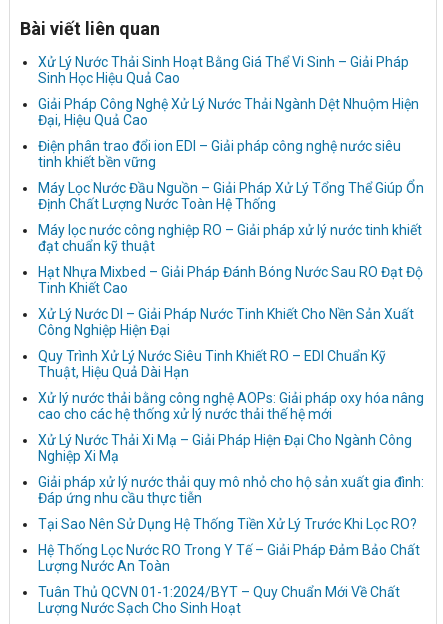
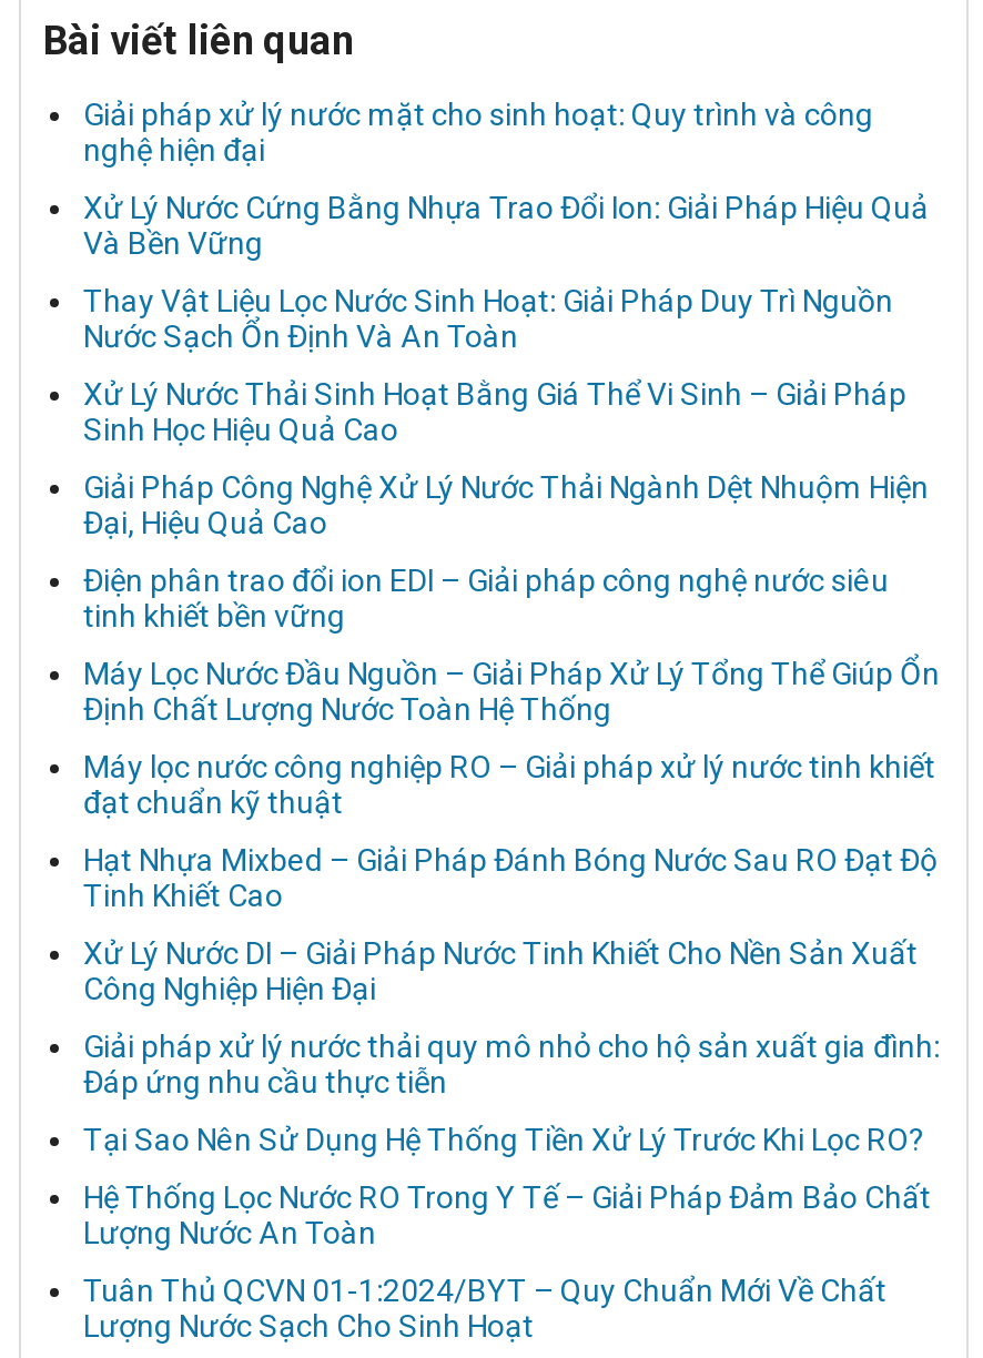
none -> [83,98,929,355] Giải pháp xử lý nước mặt cho sinh hoạt: Quy trình và công | nghệ hiện đại | Xử Lý Nước Cứng Bằng Nhựa Trao Đổi Ion: Giải Pháp Hiệu Quả | Và Bền Vững | Thay Vật Liệu Lọc Nước Sinh Hoạt: Giải Pháp Duy Trì Nguồn | Nước Sạch Ổn Định Và An Toàn
moved [38,54,424,338] -> [83,377,940,1007]: Xử Lý Nước Thải Sinh Hoạt Bằng Giá Thể Vi Sinh – Giải Pháp | Sinh Học Hiệu Quả Cao | Giải Pháp Công Nghệ Xử Lý Nước Thải Ngành Dệt Nhuộm Hiện | ... | Xử Lý Nước DI – Giải Pháp Nước Tinh Khiết Cho Nền Sản Xuất | Công Nghiệp Hiện Đại
[38,348,424,464] Quy Trình Xử Lý Nước Siêu Tinh Khiết RO – EDI Chuẩn Kỹ | Thuật, Hiệu Quả Dài Hạn | Xử lý nước thải bằng công nghệ AOPs: Giải pháp oxy hóa nâng | cao cho các hệ thống xử lý nước thải thế hệ mới | Xử Lý Nước Thải Xi Mạ – Giải Pháp Hiện Đại Cho Ngành Công | Nghiệp Xi Mạ -> none

